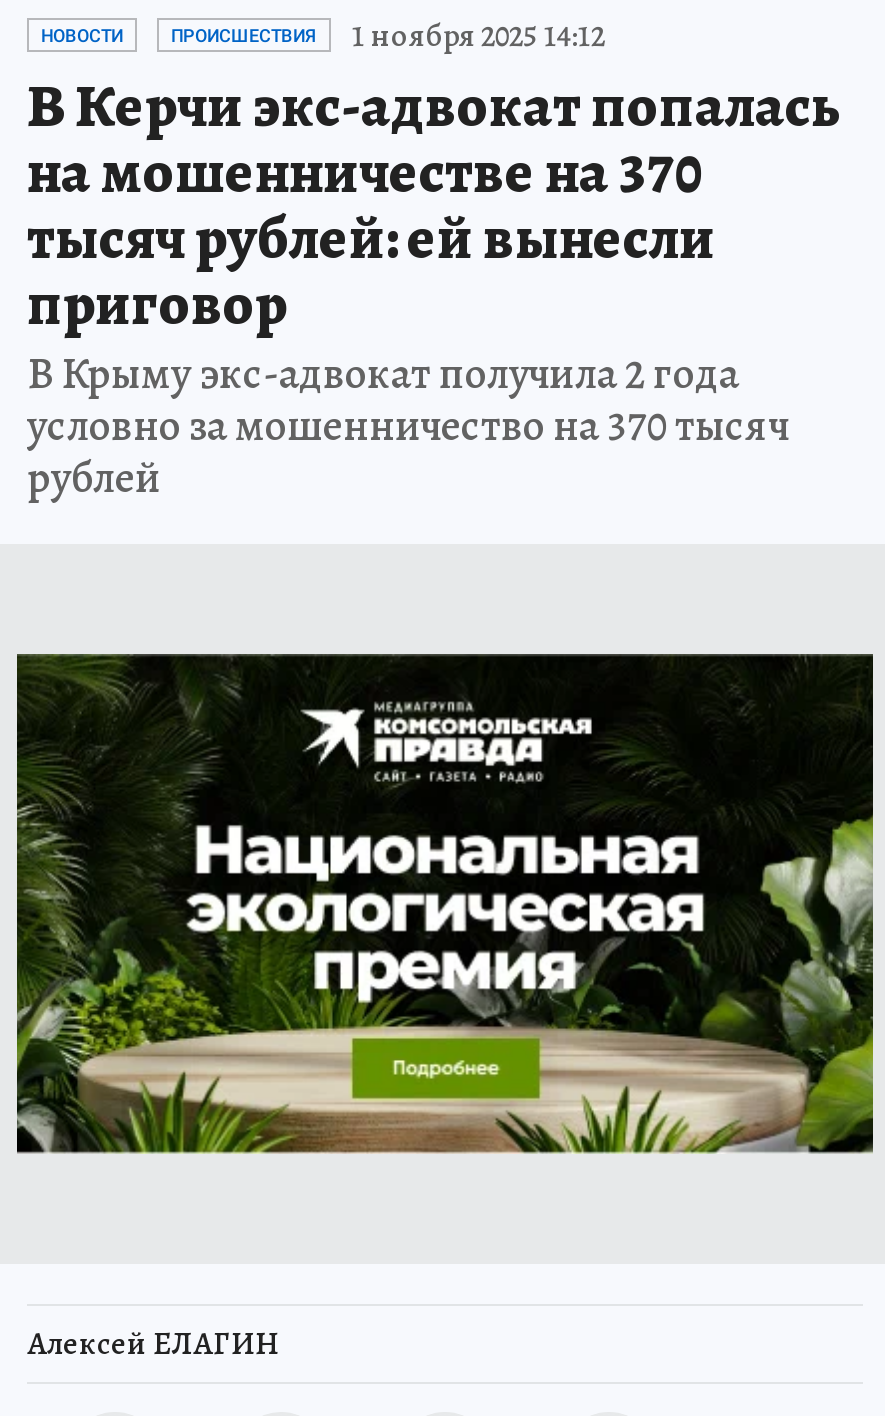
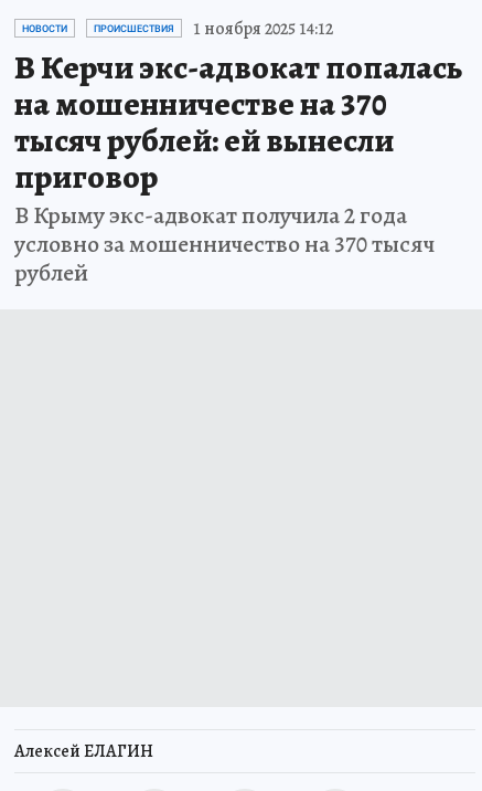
[15,652,875,1156] [image] -> none

